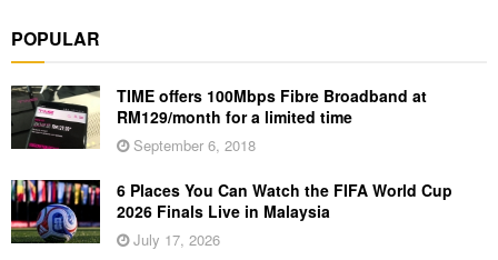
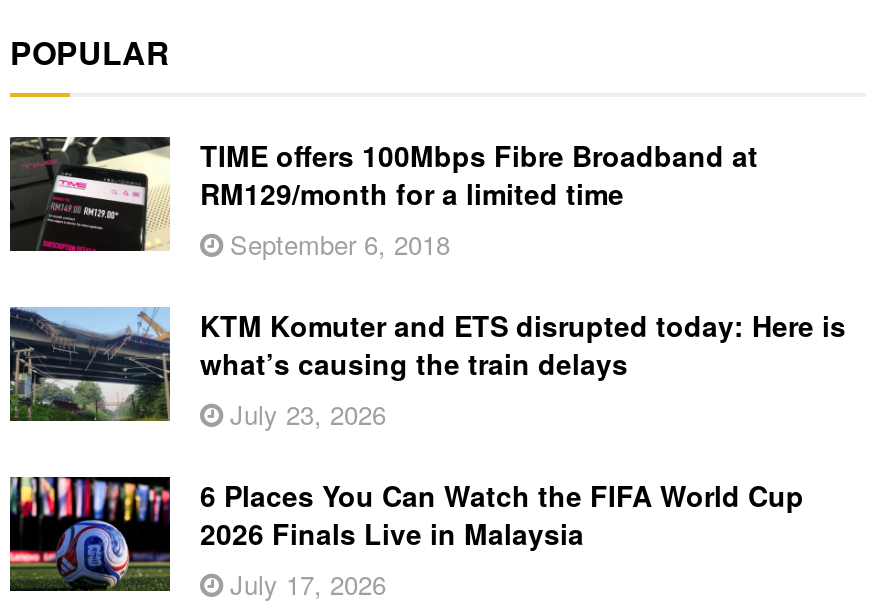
none -> [10,305,846,433] [image] | KTM Komuter and ETS disrupted today: Here is | what’s causing the train delays | July 23, 2026

